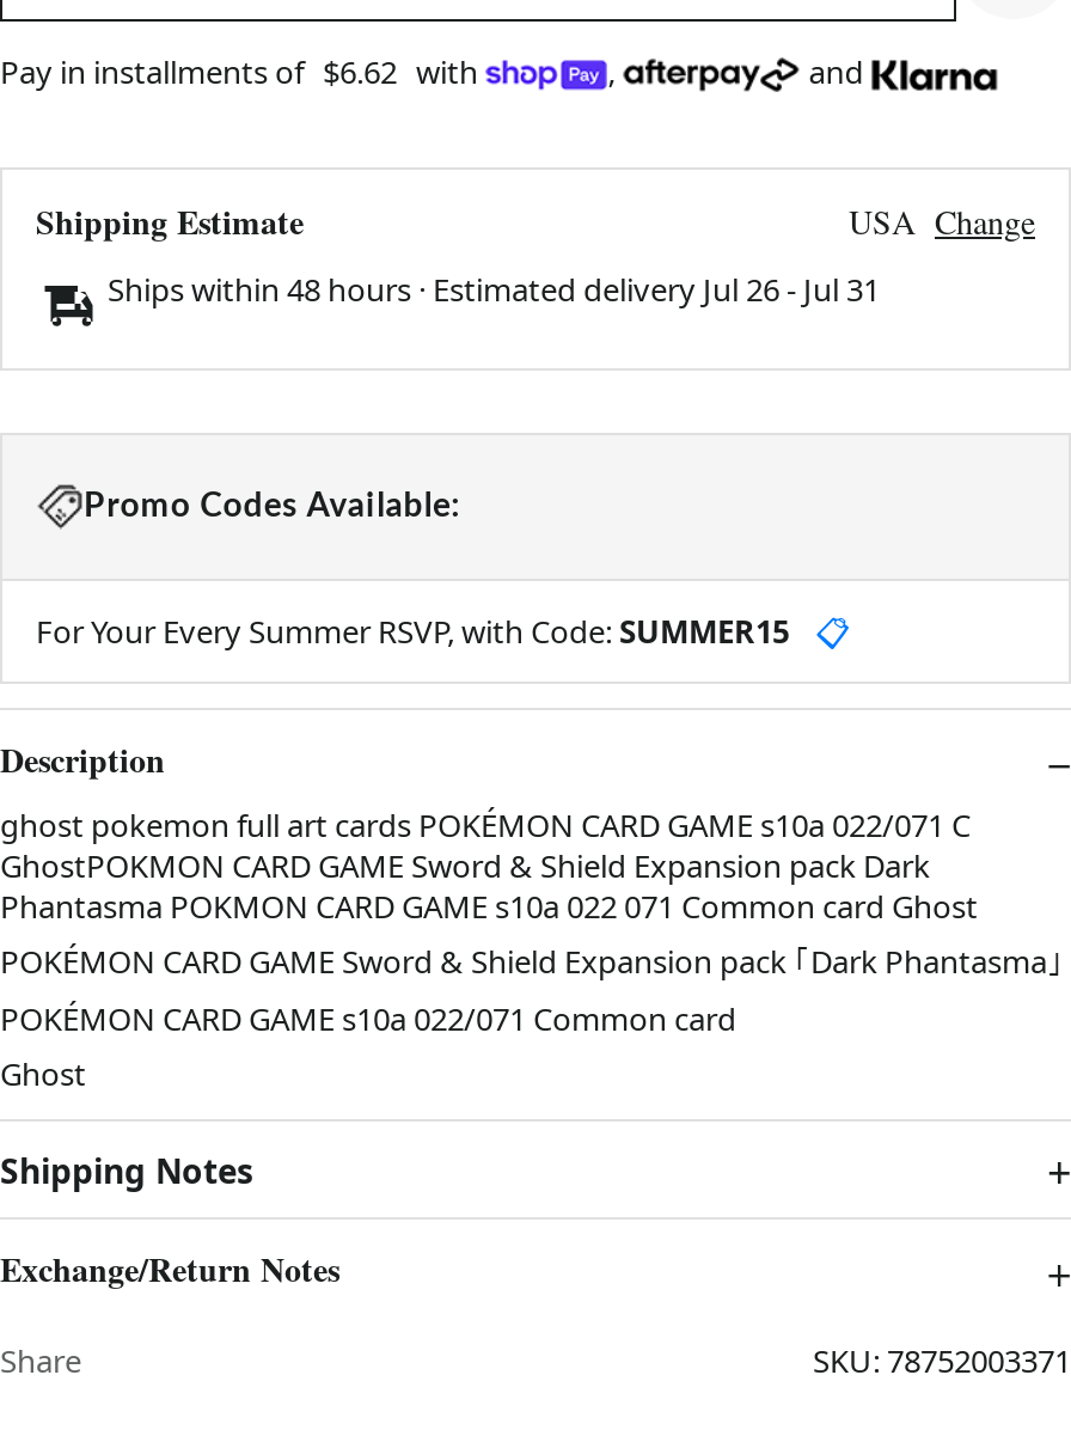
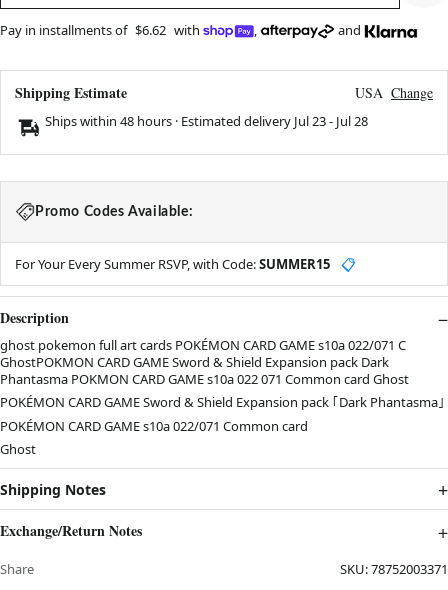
[108,267,880,310] Ships within 48 hours · Estimated delivery Jul 26 - Jul 31 -> [45,111,368,129] Ships within 48 hours · Estimated delivery Jul 23 - Jul 28

